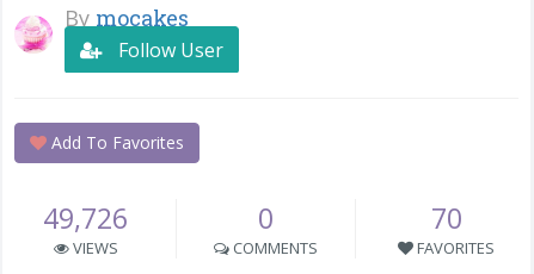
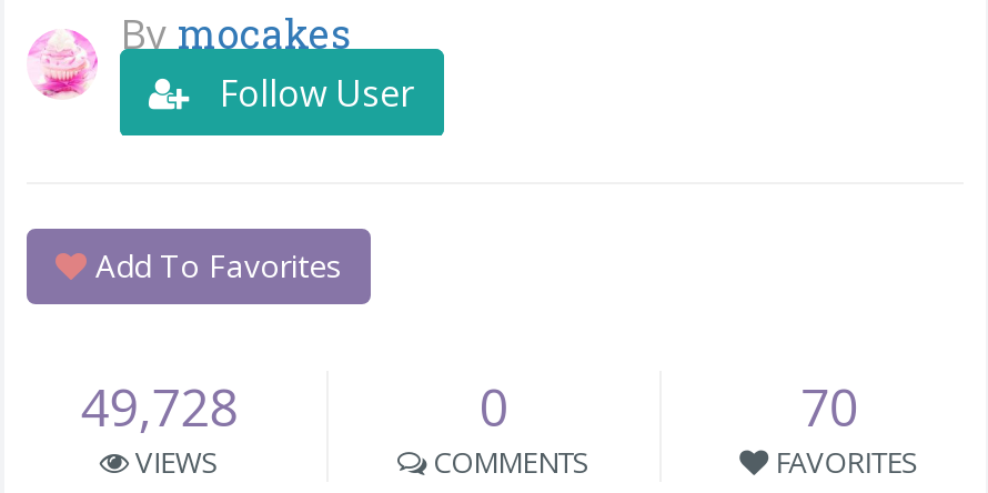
[43,199,128,237] 49,726 -> [81,371,238,442] 49,728

